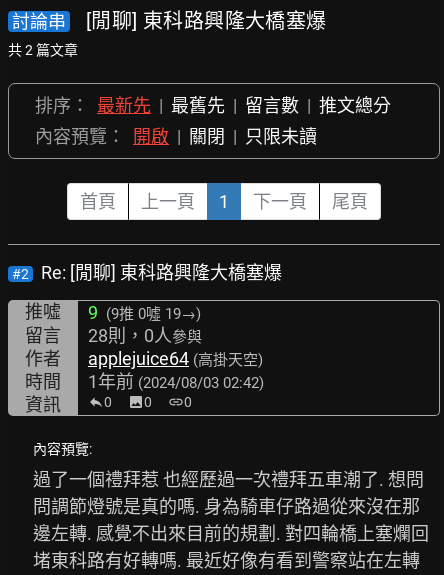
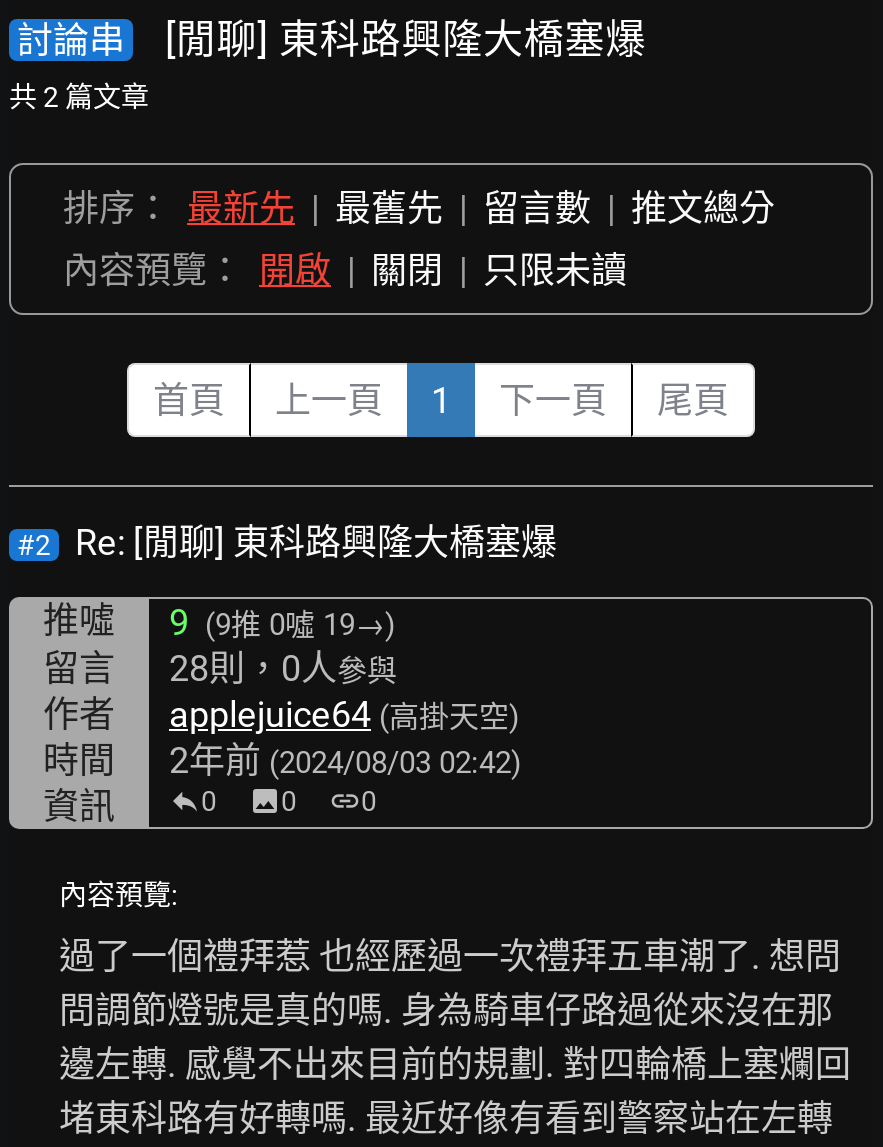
[25,371,264,392] 時間 1年前(2024/08/03 02:42) -> [43,739,521,781] 時間 2年前(2024/08/03 02:42)

